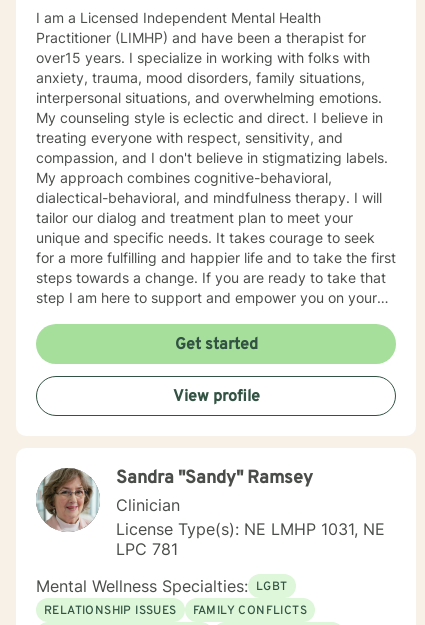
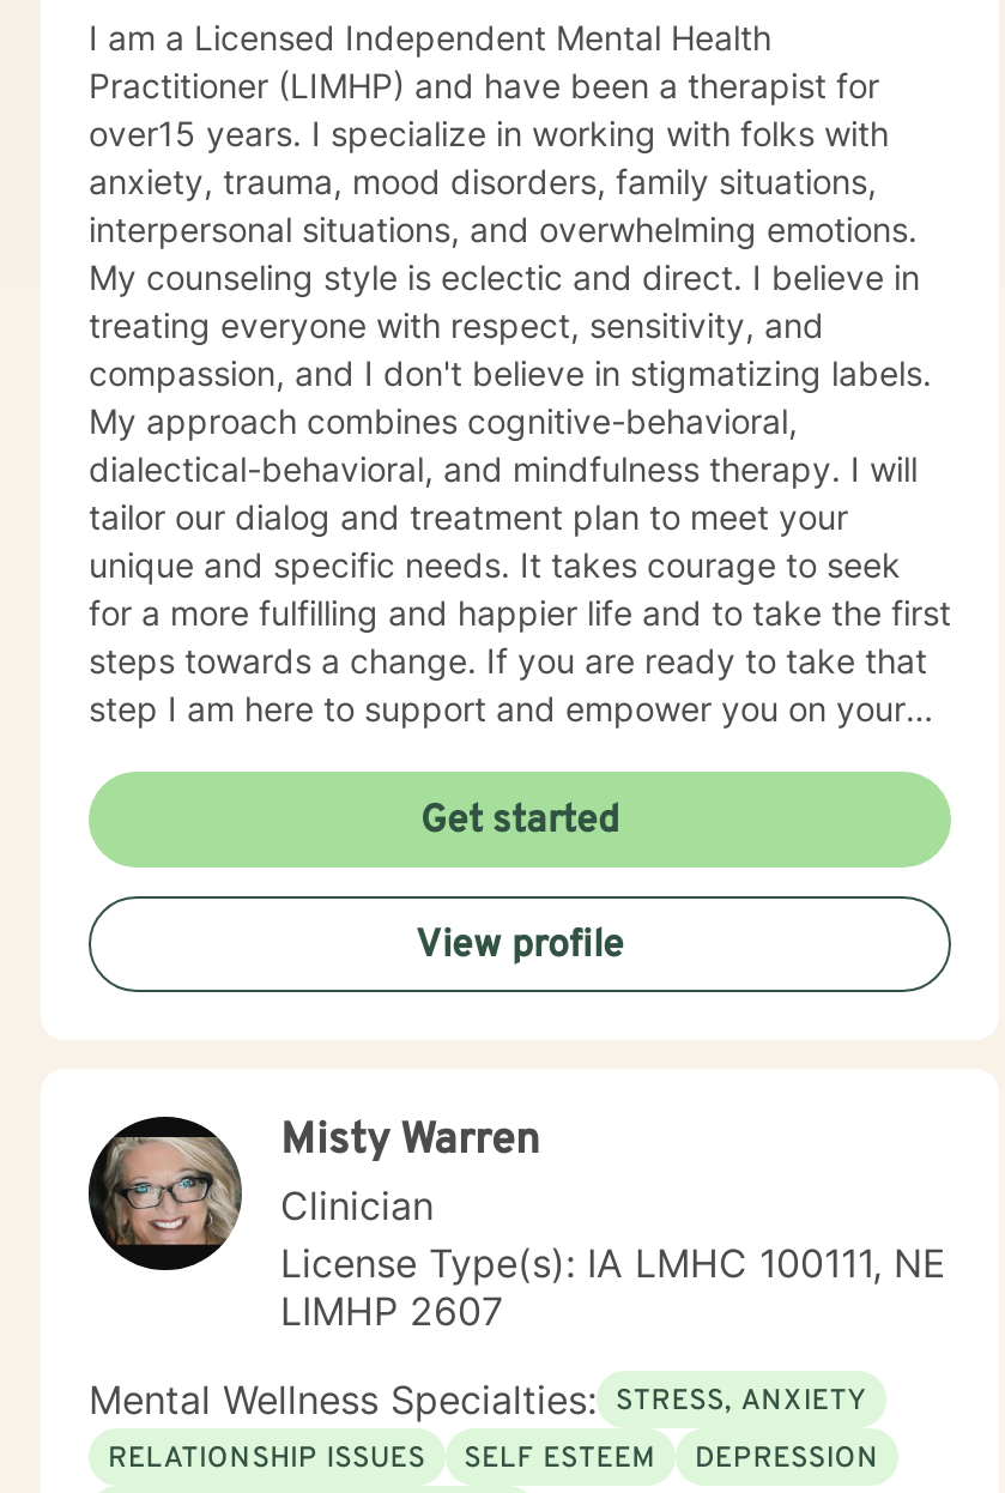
[36,467,313,532] [image] | Sandra "Sandy" Ramsey -> [86,1114,539,1273] [image] | Misty Warren
[116,519,385,559] License Type(s): NE LMHP 1031, NE | LPC 781 -> [280,1239,946,1335] License Type(s): IA LMHC 100111, NE | LIMHP 2607
[36,576,288,596] Mental Wellness Specialties: LGBT -> [89,1376,867,1424] Mental Wellness Specialties: STRESS, ANXIETY
[193,603,307,619] FAMILY CONFLICTS -> [464,1440,879,1479] SELF ESTEEM | DEPRESSION

